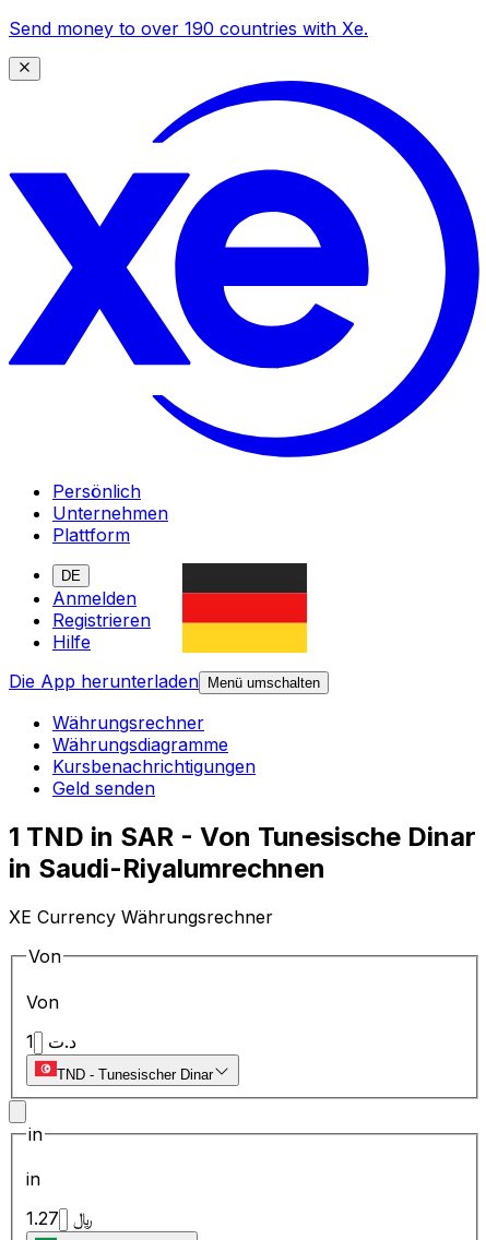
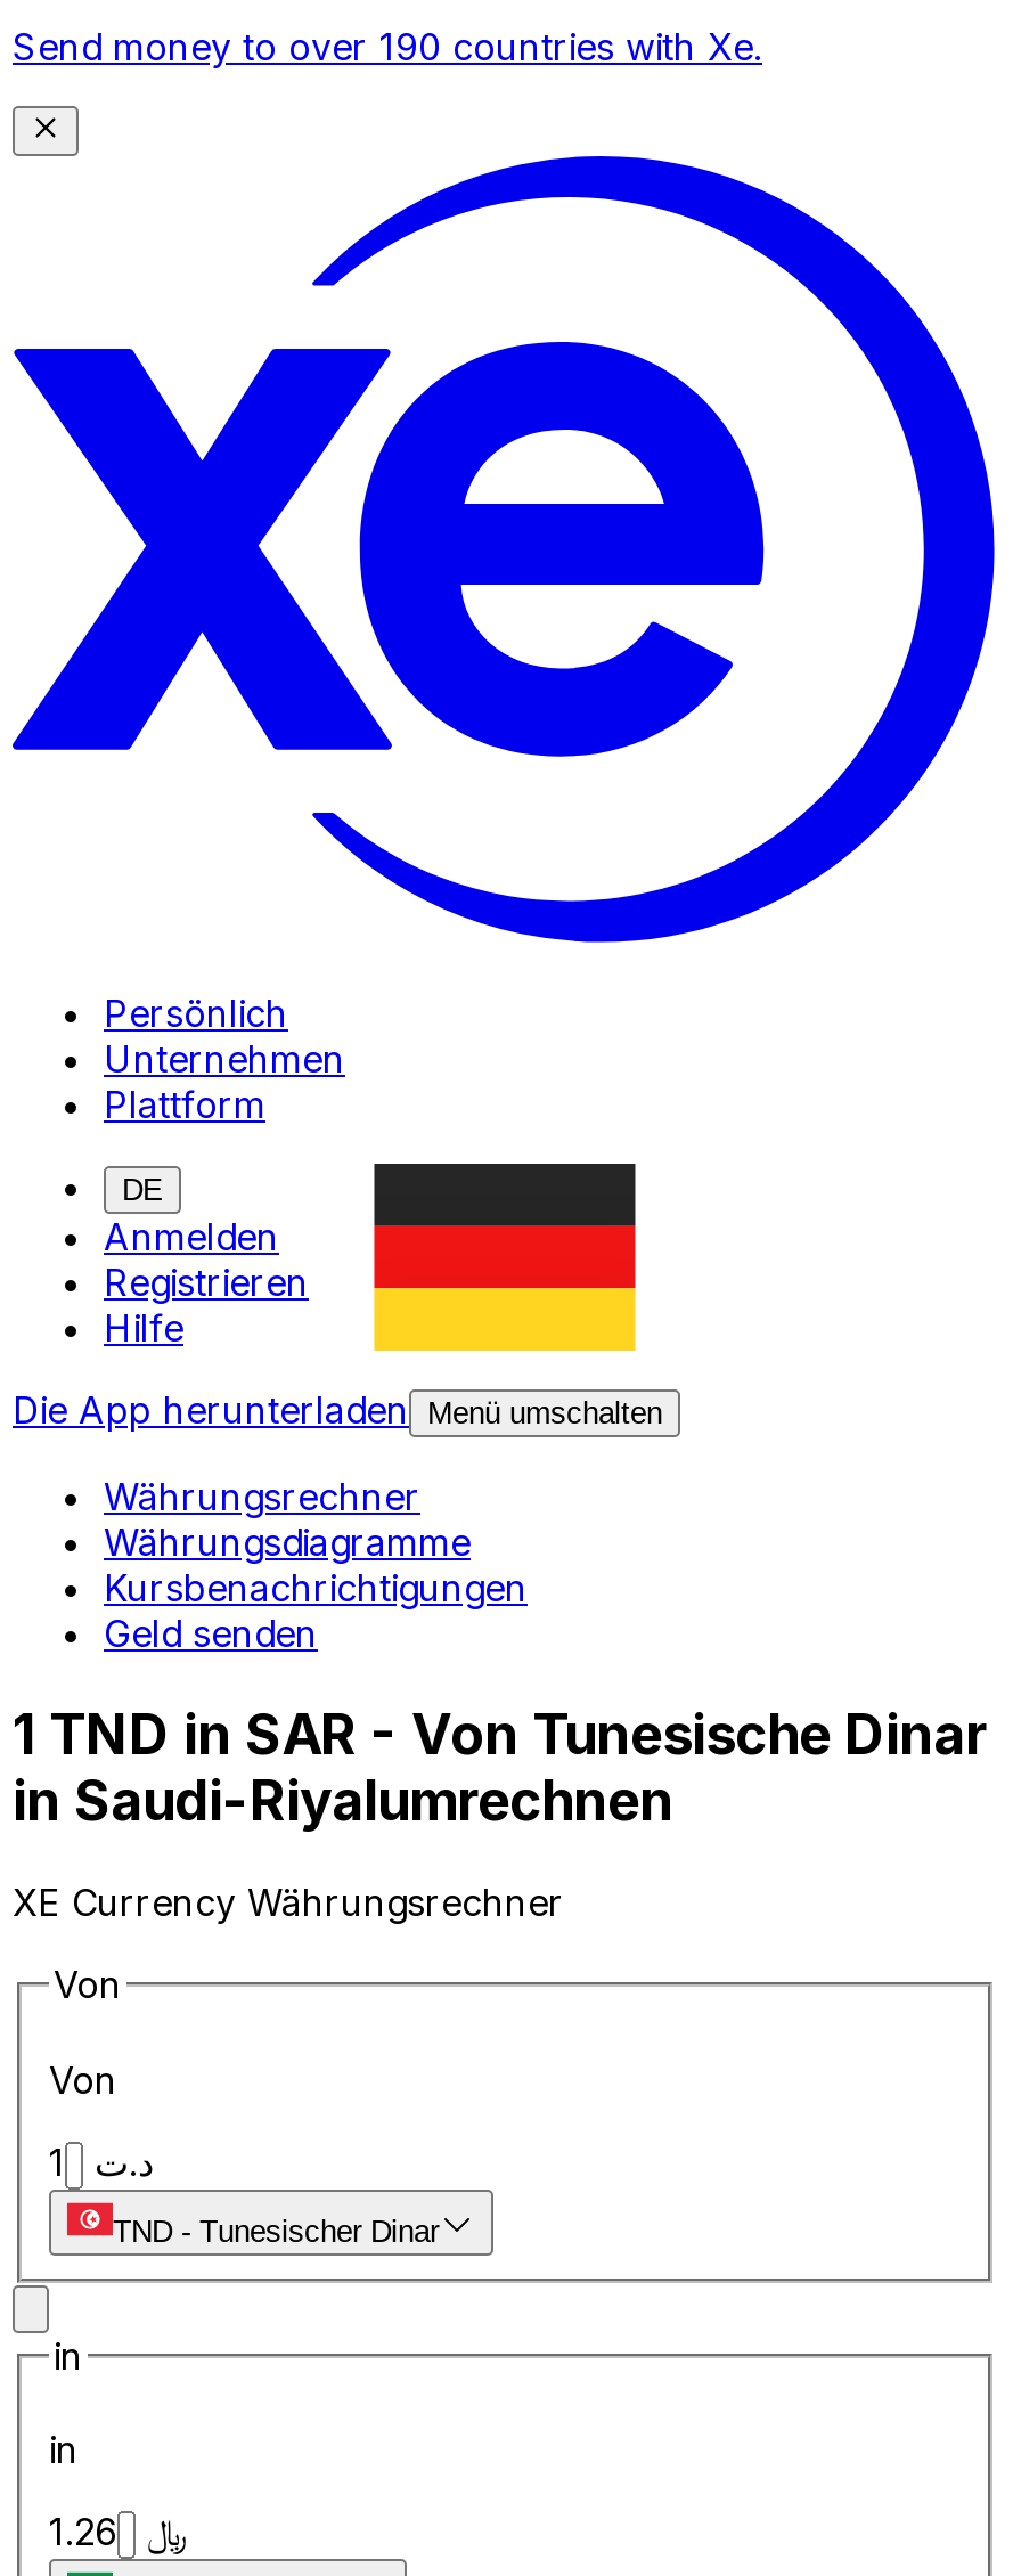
[26,1208,59,1230] 1.27 -> [49,2510,117,2555] 1.26

